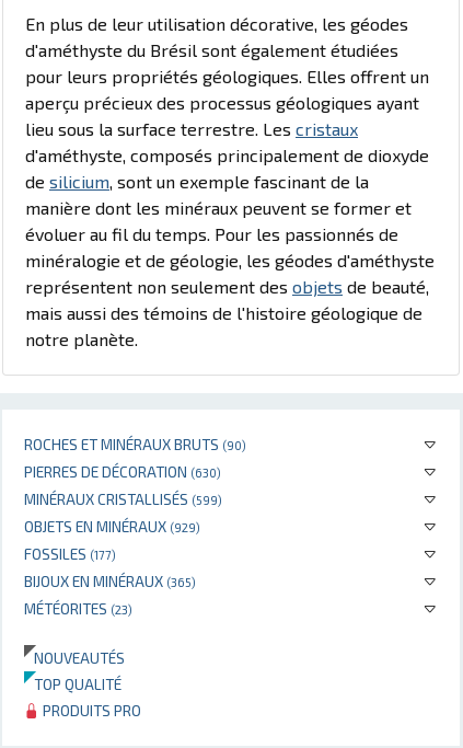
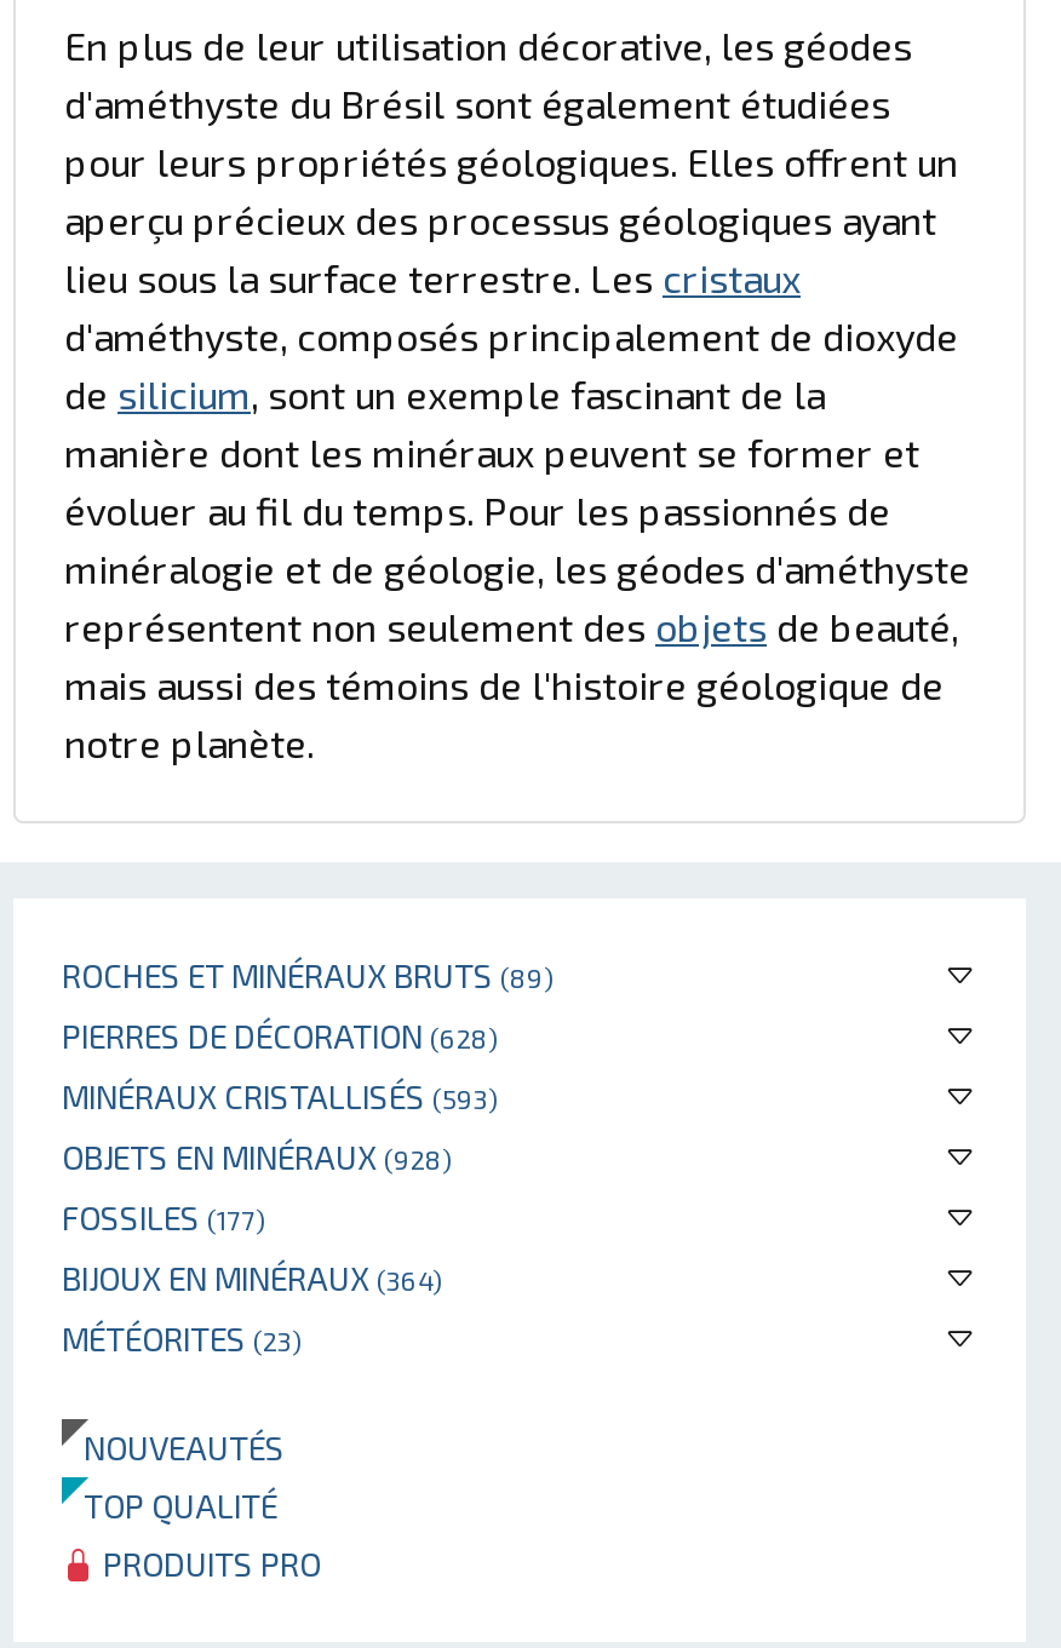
[24,435,246,453] ROCHES ET MINÉRAUX BRUTS (90) -> [62,954,554,995] ROCHES ET MINÉRAUX BRUTS (89)
[24,462,221,481] PIERRES DE DÉCORATION (630) -> [62,1015,498,1056] PIERRES DE DÉCORATION (628)
[24,490,222,508] MINÉRAUX CRISTALLISÉS (599) -> [62,1075,498,1116] MINÉRAUX CRISTALLISÉS (593)
[24,517,200,536] OBJETS EN MINÉRAUX (929) -> [62,1136,452,1177] OBJETS EN MINÉRAUX (928)
[24,572,196,590] BIJOUX EN MINÉRAUX (365) -> [62,1257,442,1298] BIJOUX EN MINÉRAUX (364)

